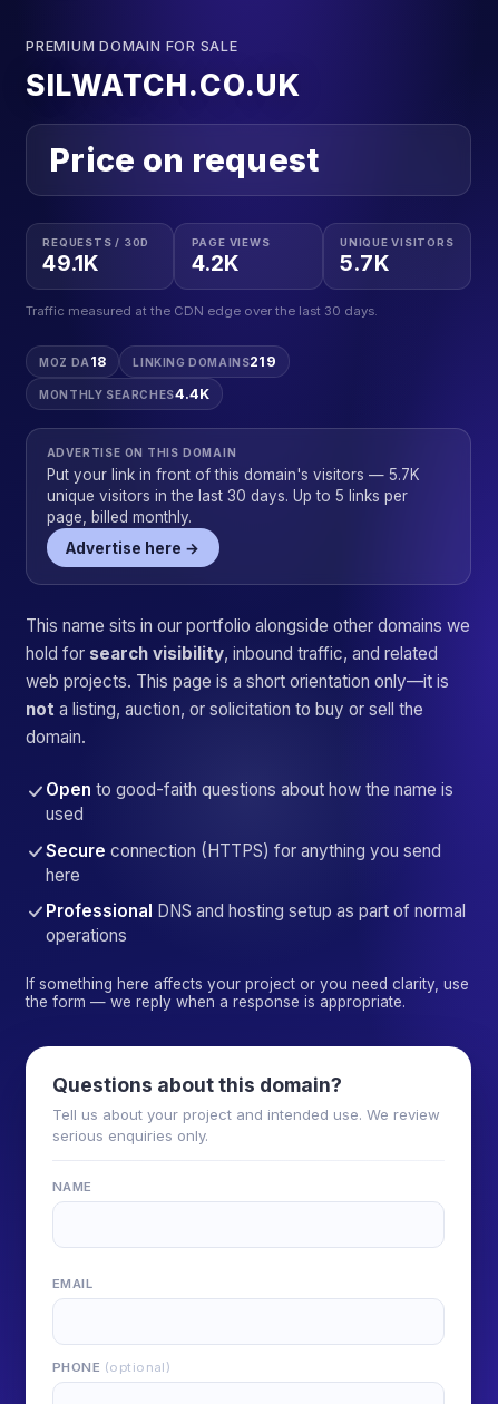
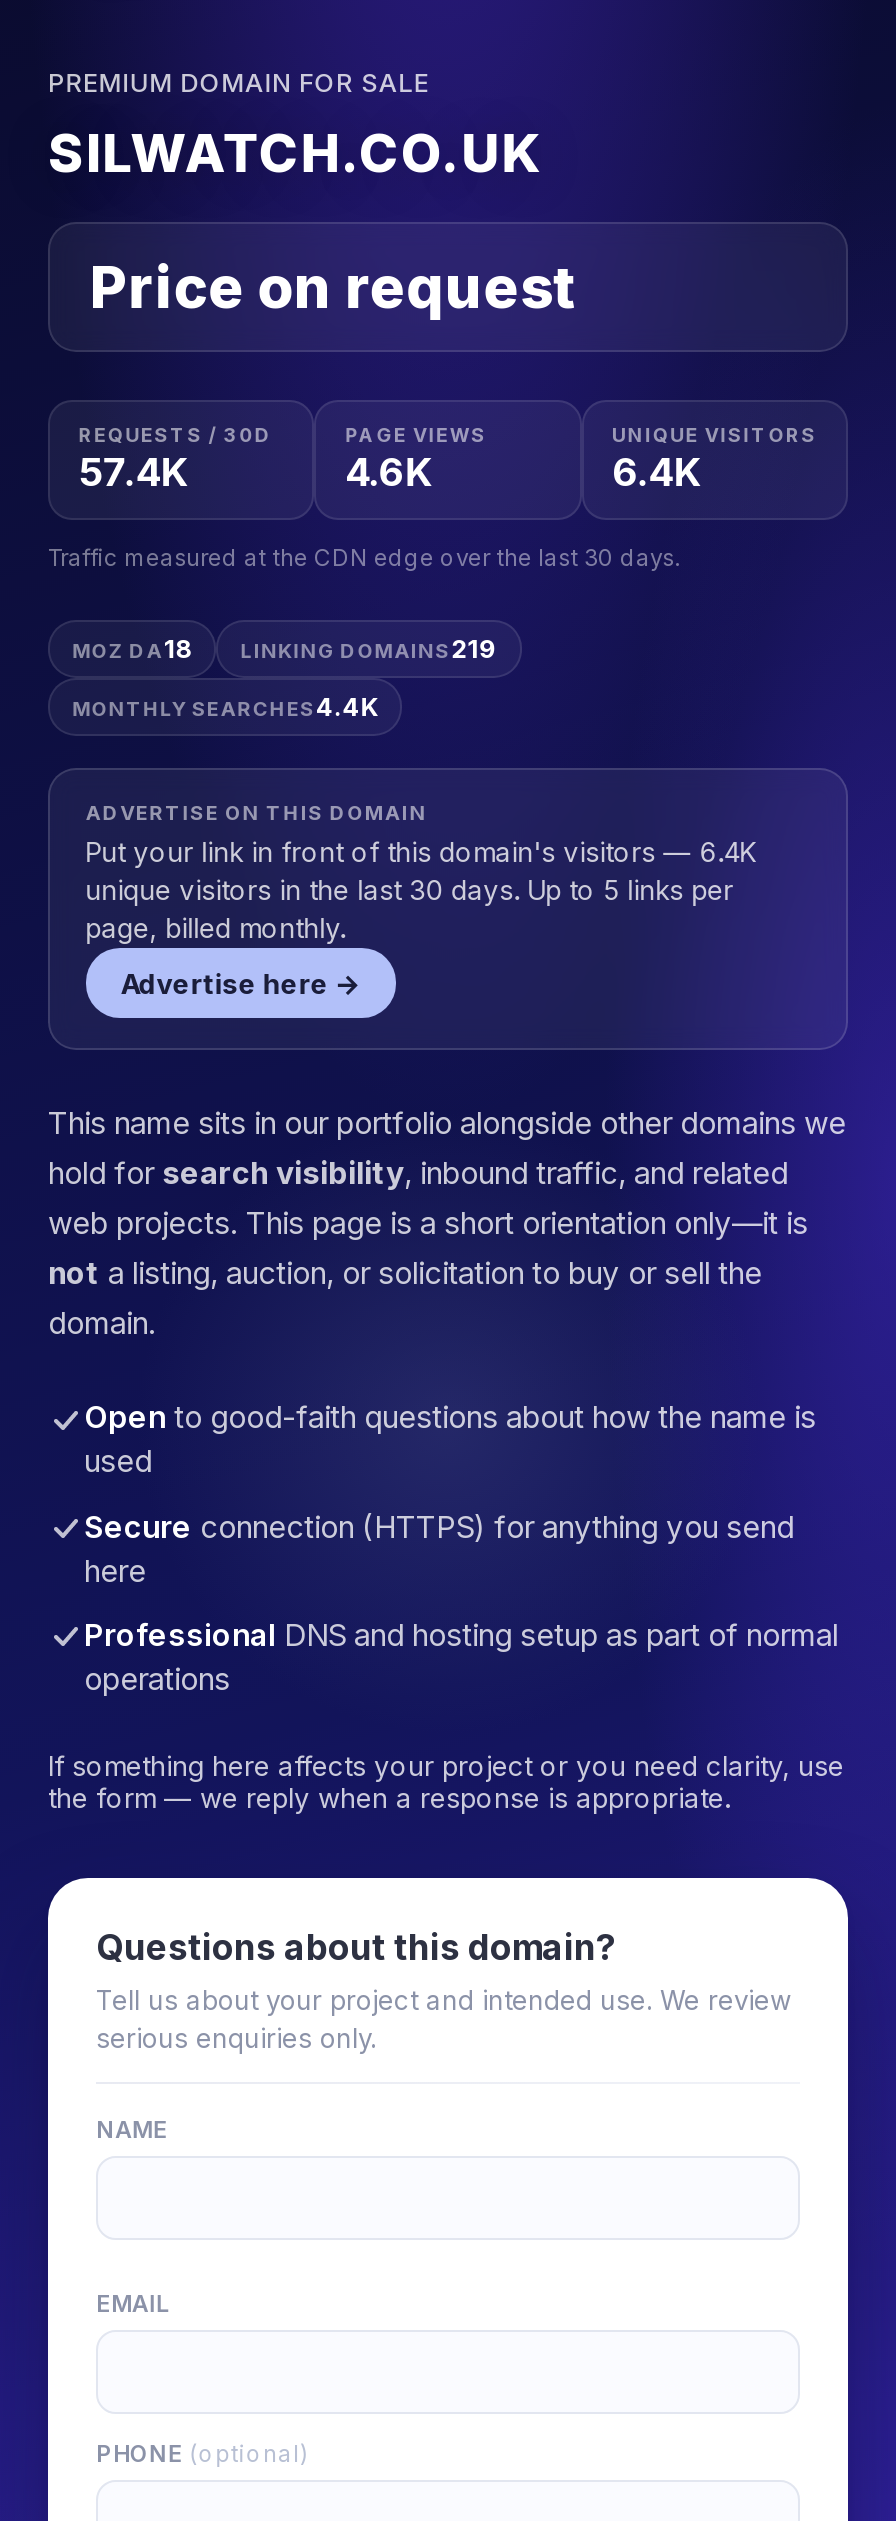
[43,250,100,277] 49.1K -> [79,449,189,497] 57.4K
[191,250,240,277] 4.2K -> [345,449,433,497] 4.6K
[340,250,390,277] 5.7K -> [612,449,702,497] 6.4K
[46,466,420,483] Put your link in front of this domain's visitors — 5.7K -> [85,836,757,868] Put your link in front of this domain's visitors — 6.4K

